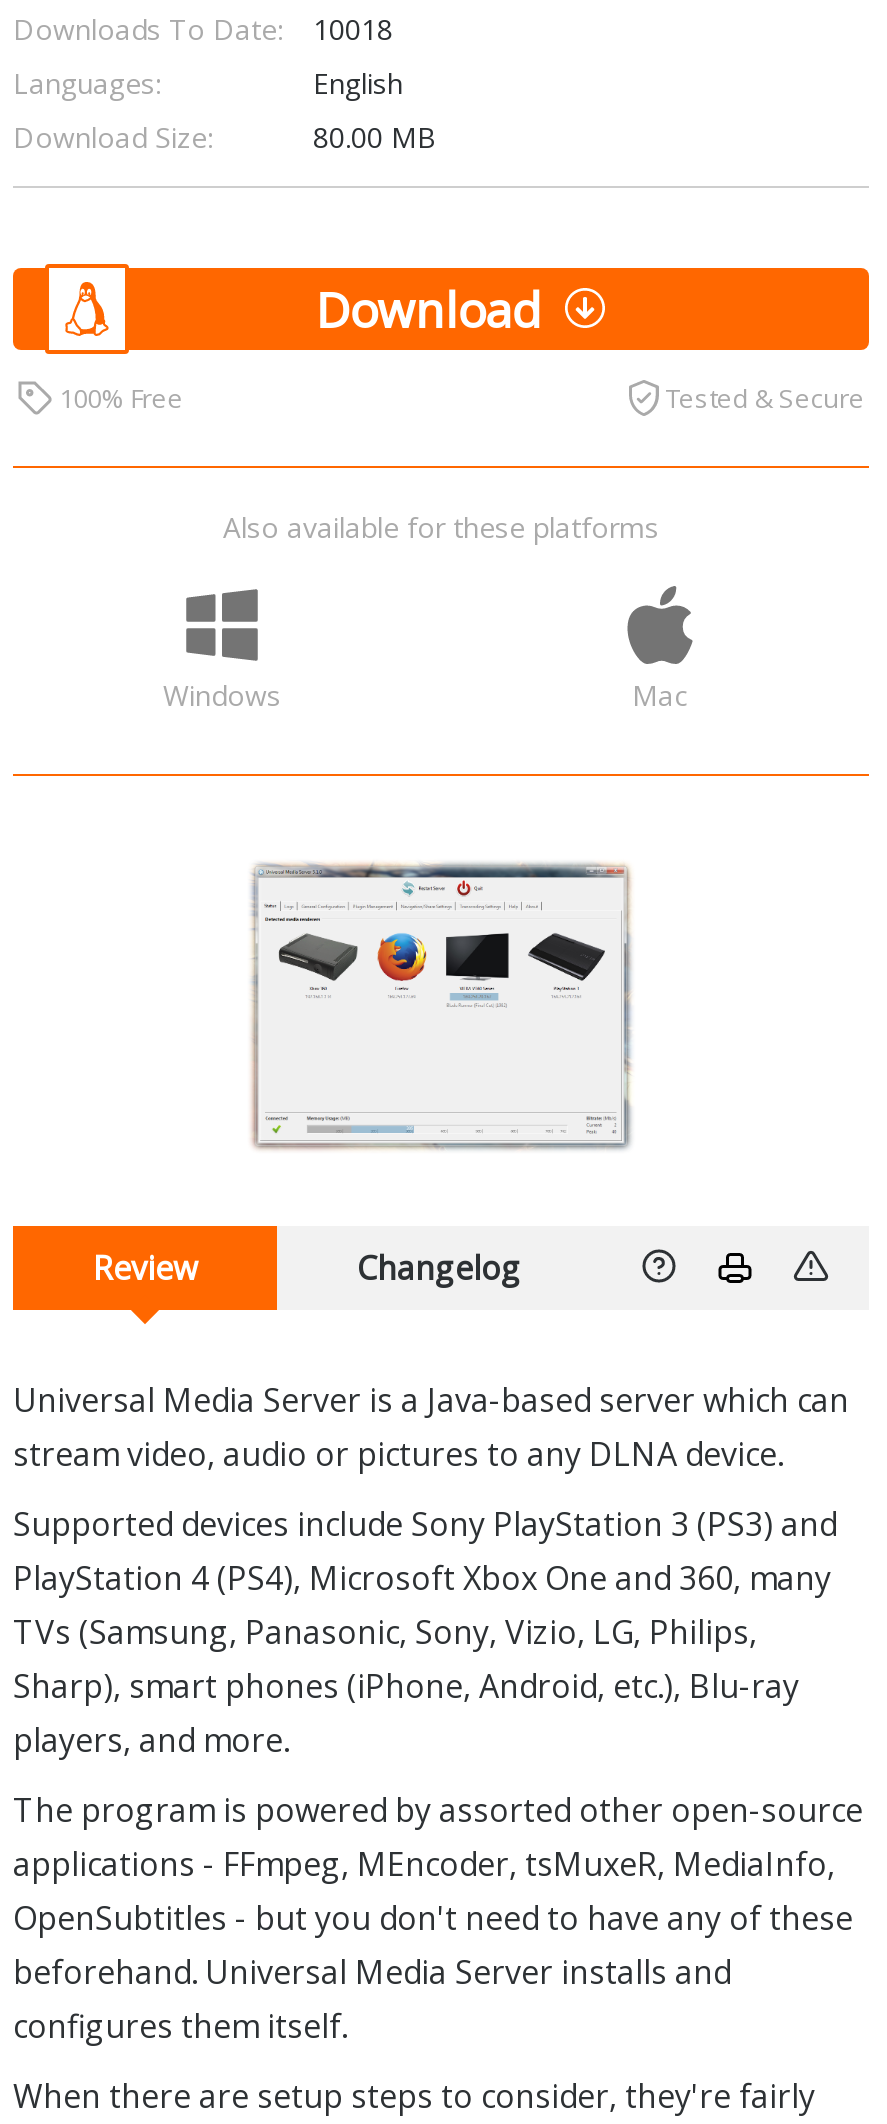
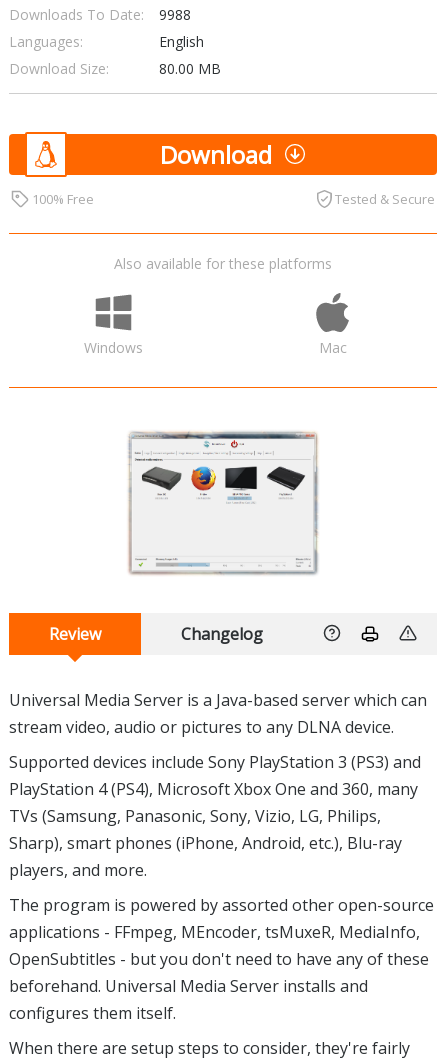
[13,9,393,47] Downloads To Date: 10018 -> [9,4,191,23] Downloads To Date: 9988

